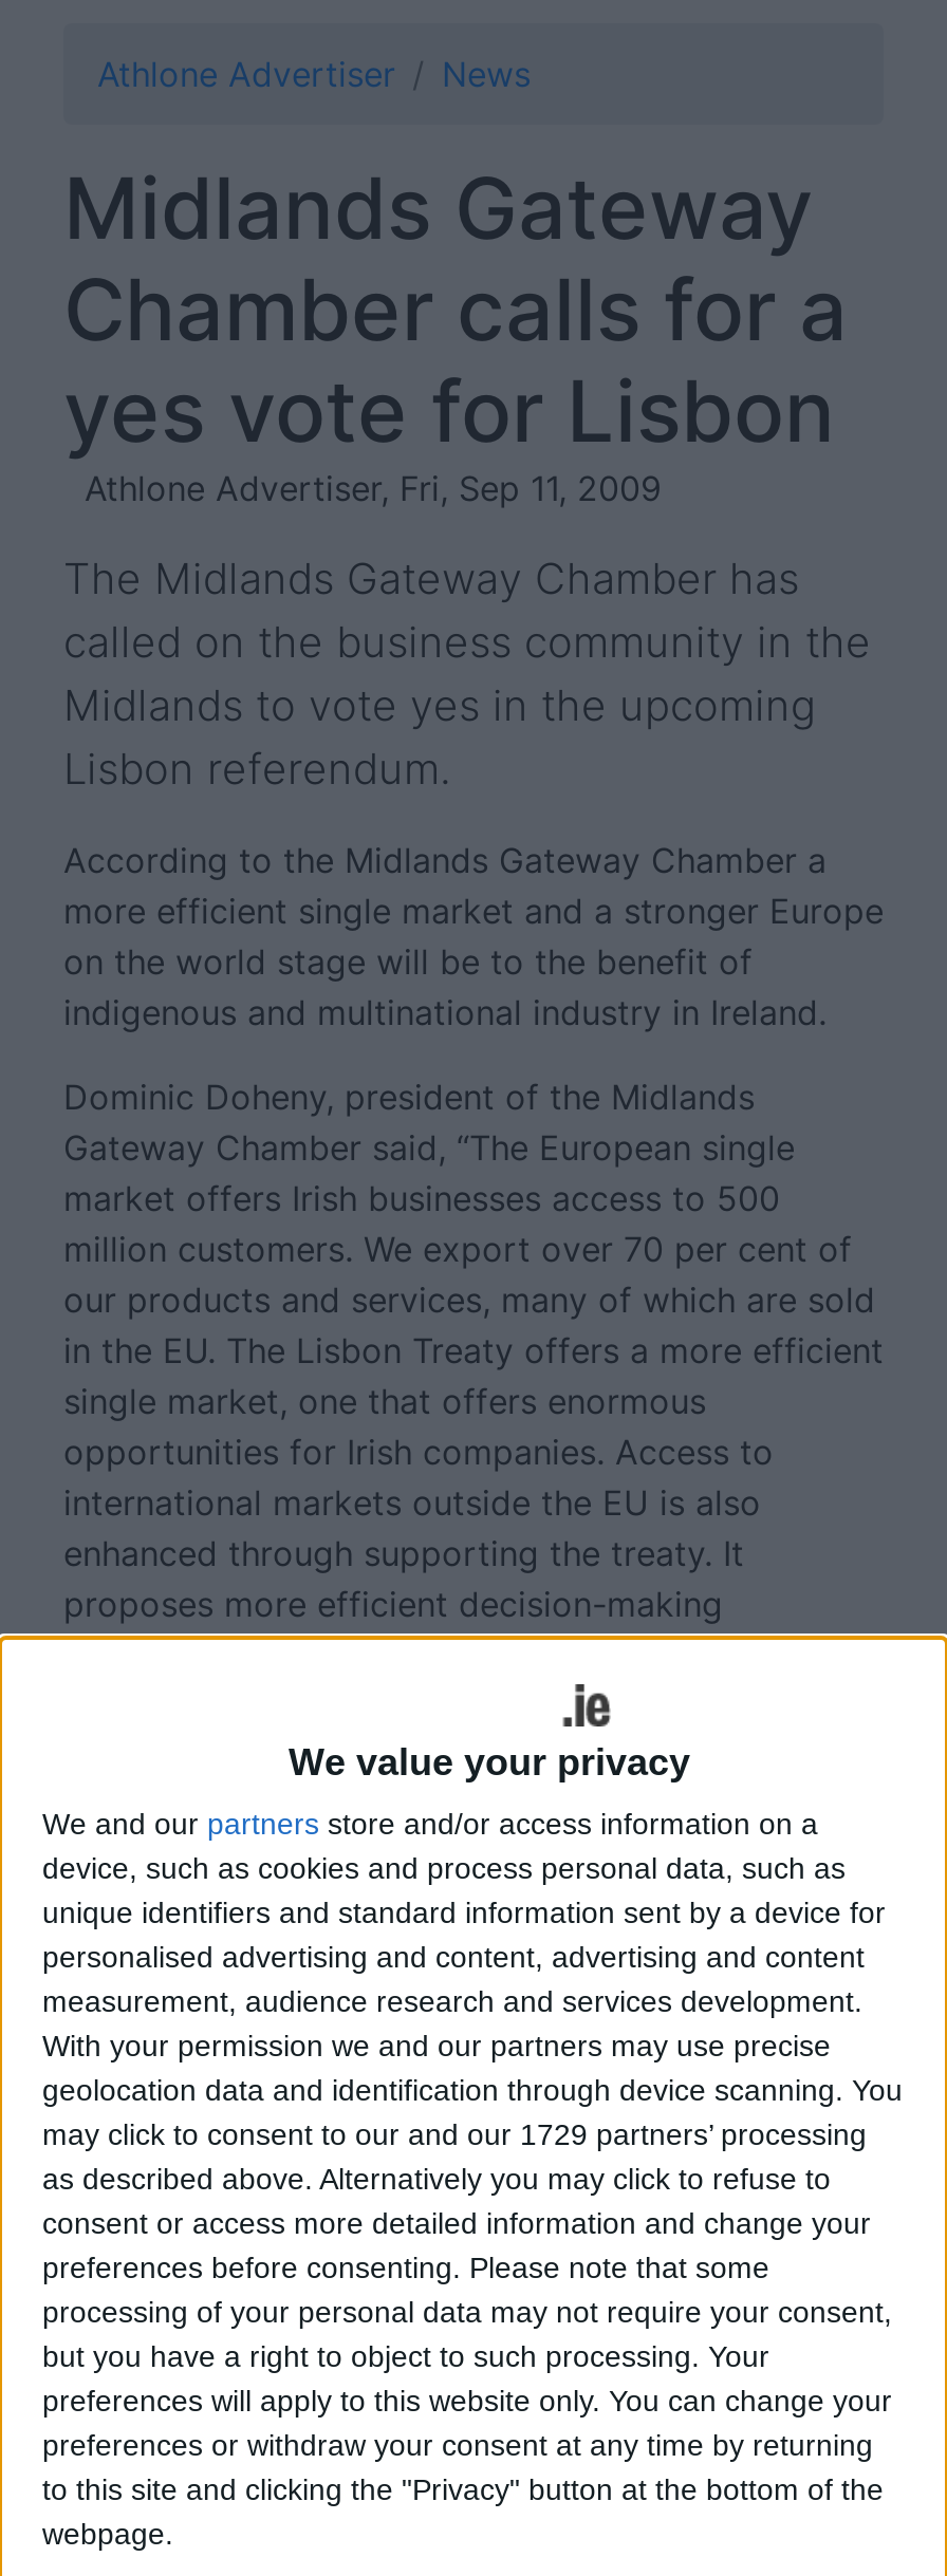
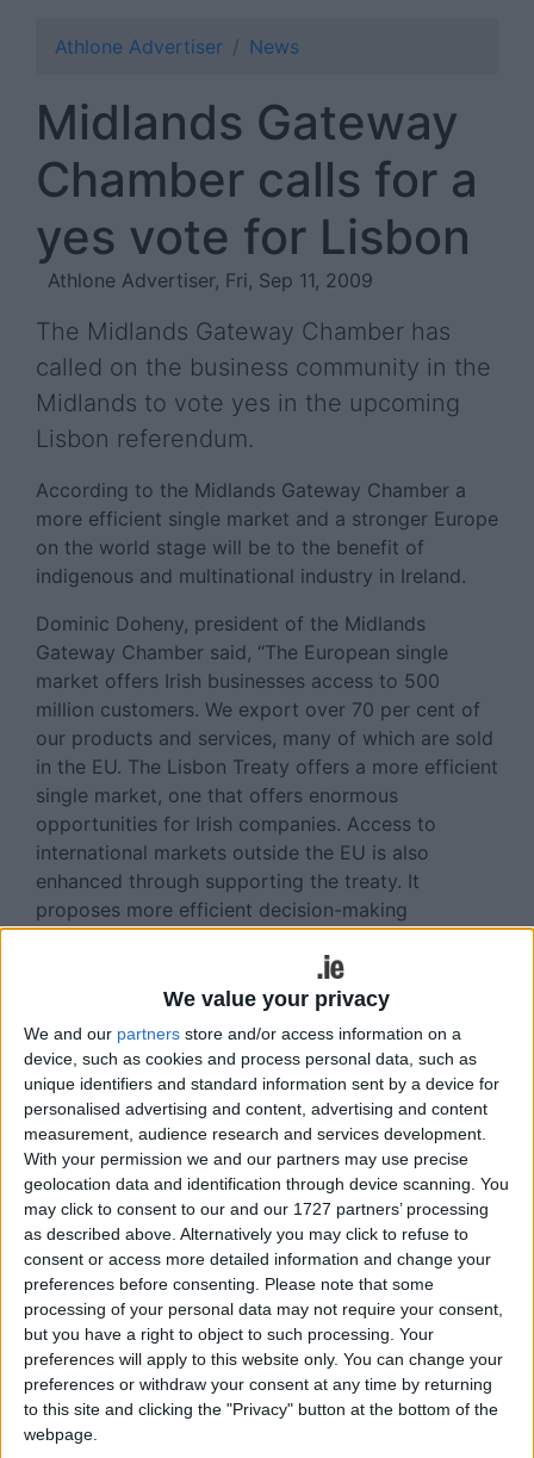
[42,2118,867,2152] may click to consent to our and our 1729 partners’ processing -> [24,1200,489,1219] may click to consent to our and our 1727 partners’ processing

